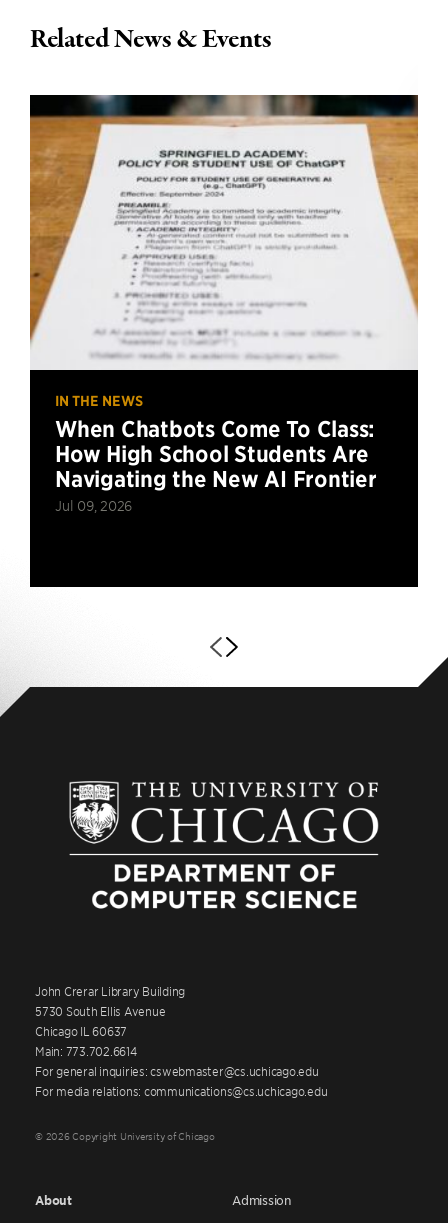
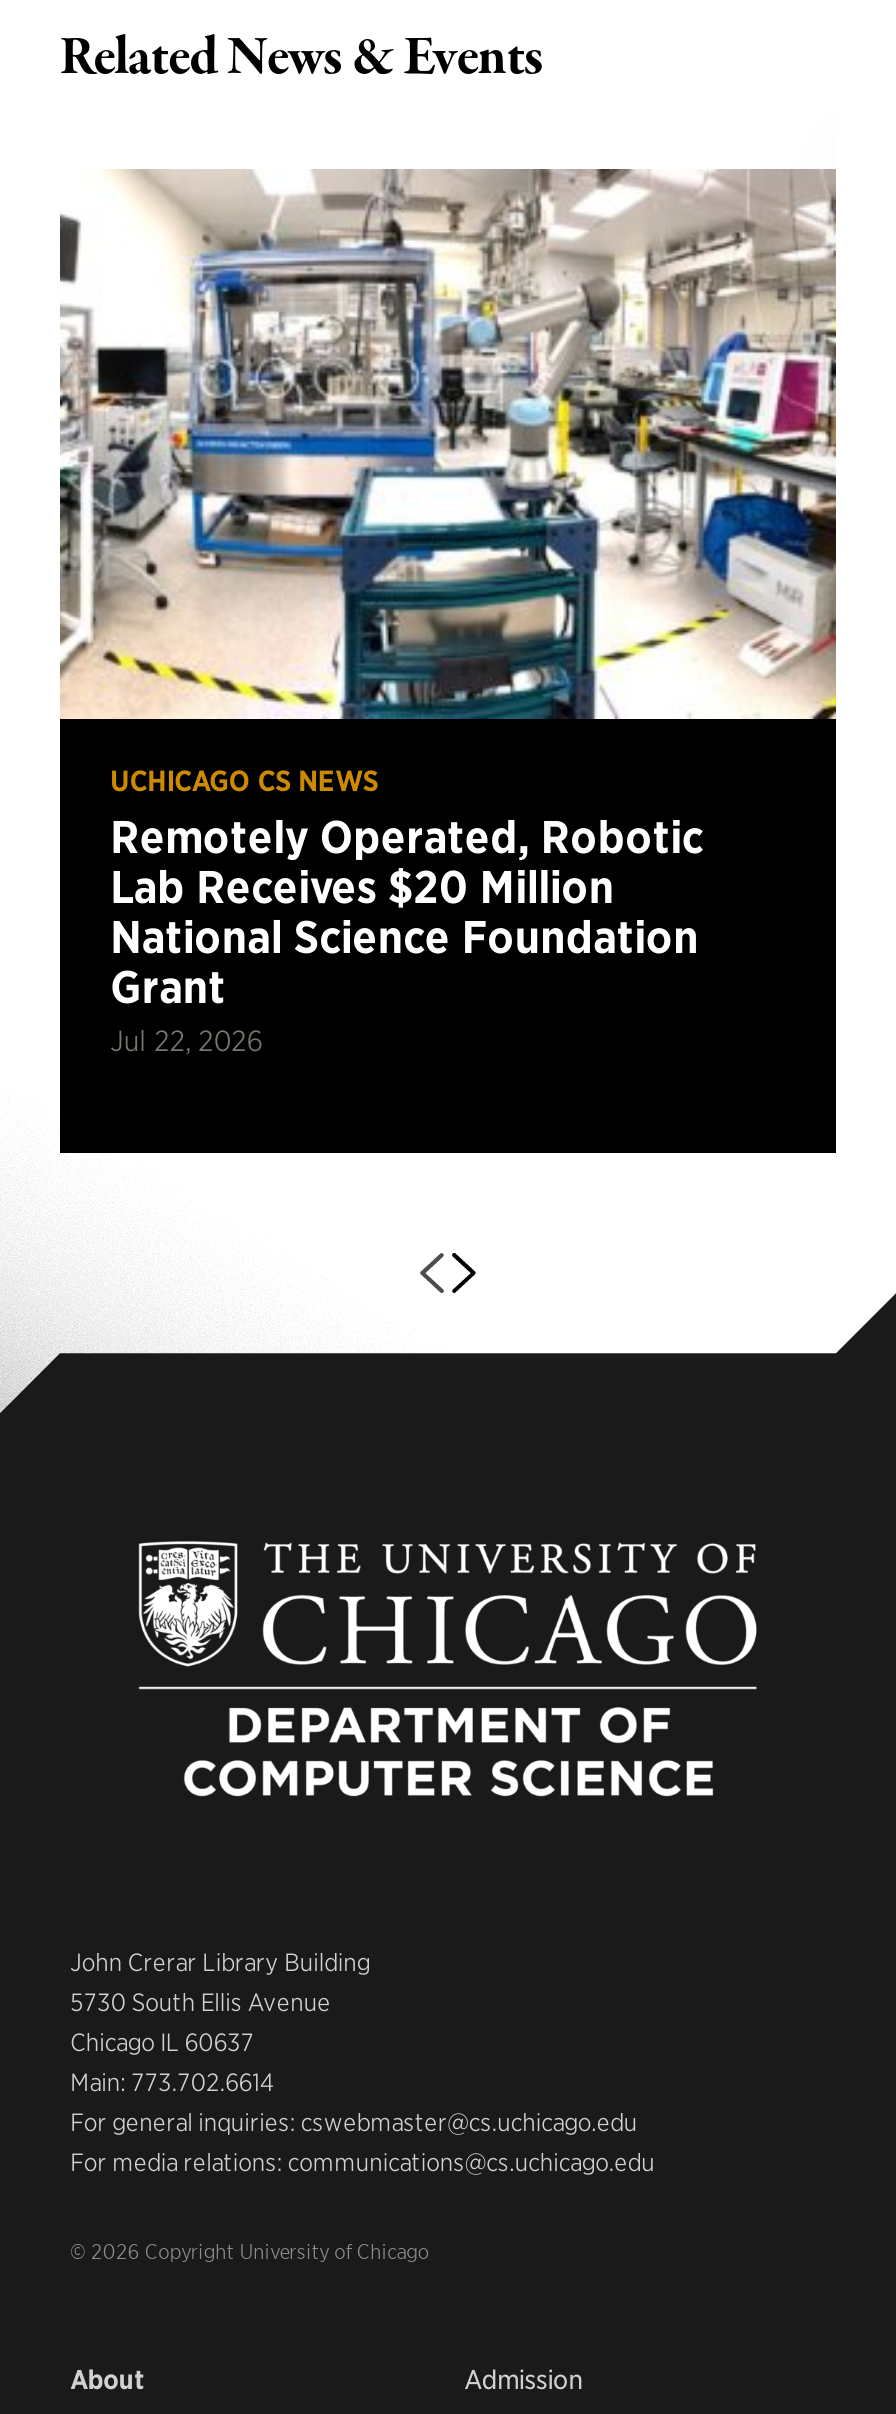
[29,94,419,514] [image] | IN THE NEWS | When Chatbots Come To Class: | How High School Students Are | Navigating the New AI Frontier | Jul 09, 2026 -> [58,169,838,1057] [image] | UCHICAGO CS NEWS | Remotely Operated, Robotic | Lab Receives $20 Million | National Science Foundation | Grant | Jul 22, 2026

